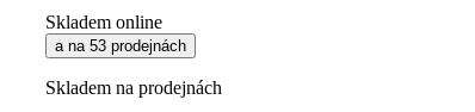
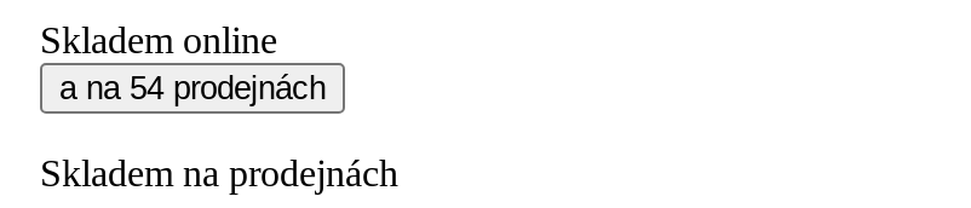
[55,37,186,55] a na 53 prodejnách -> [59,69,326,105] a na 54 prodejnách

